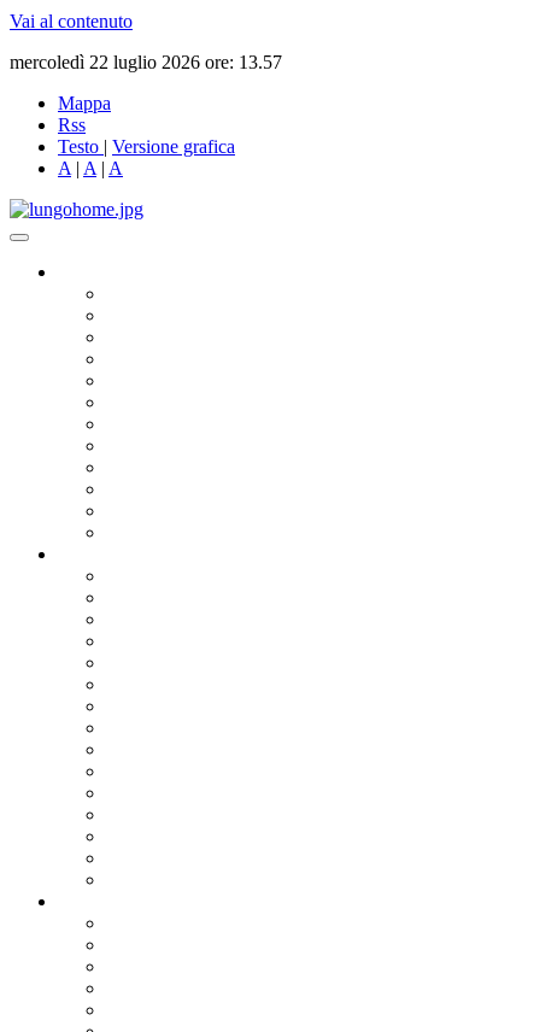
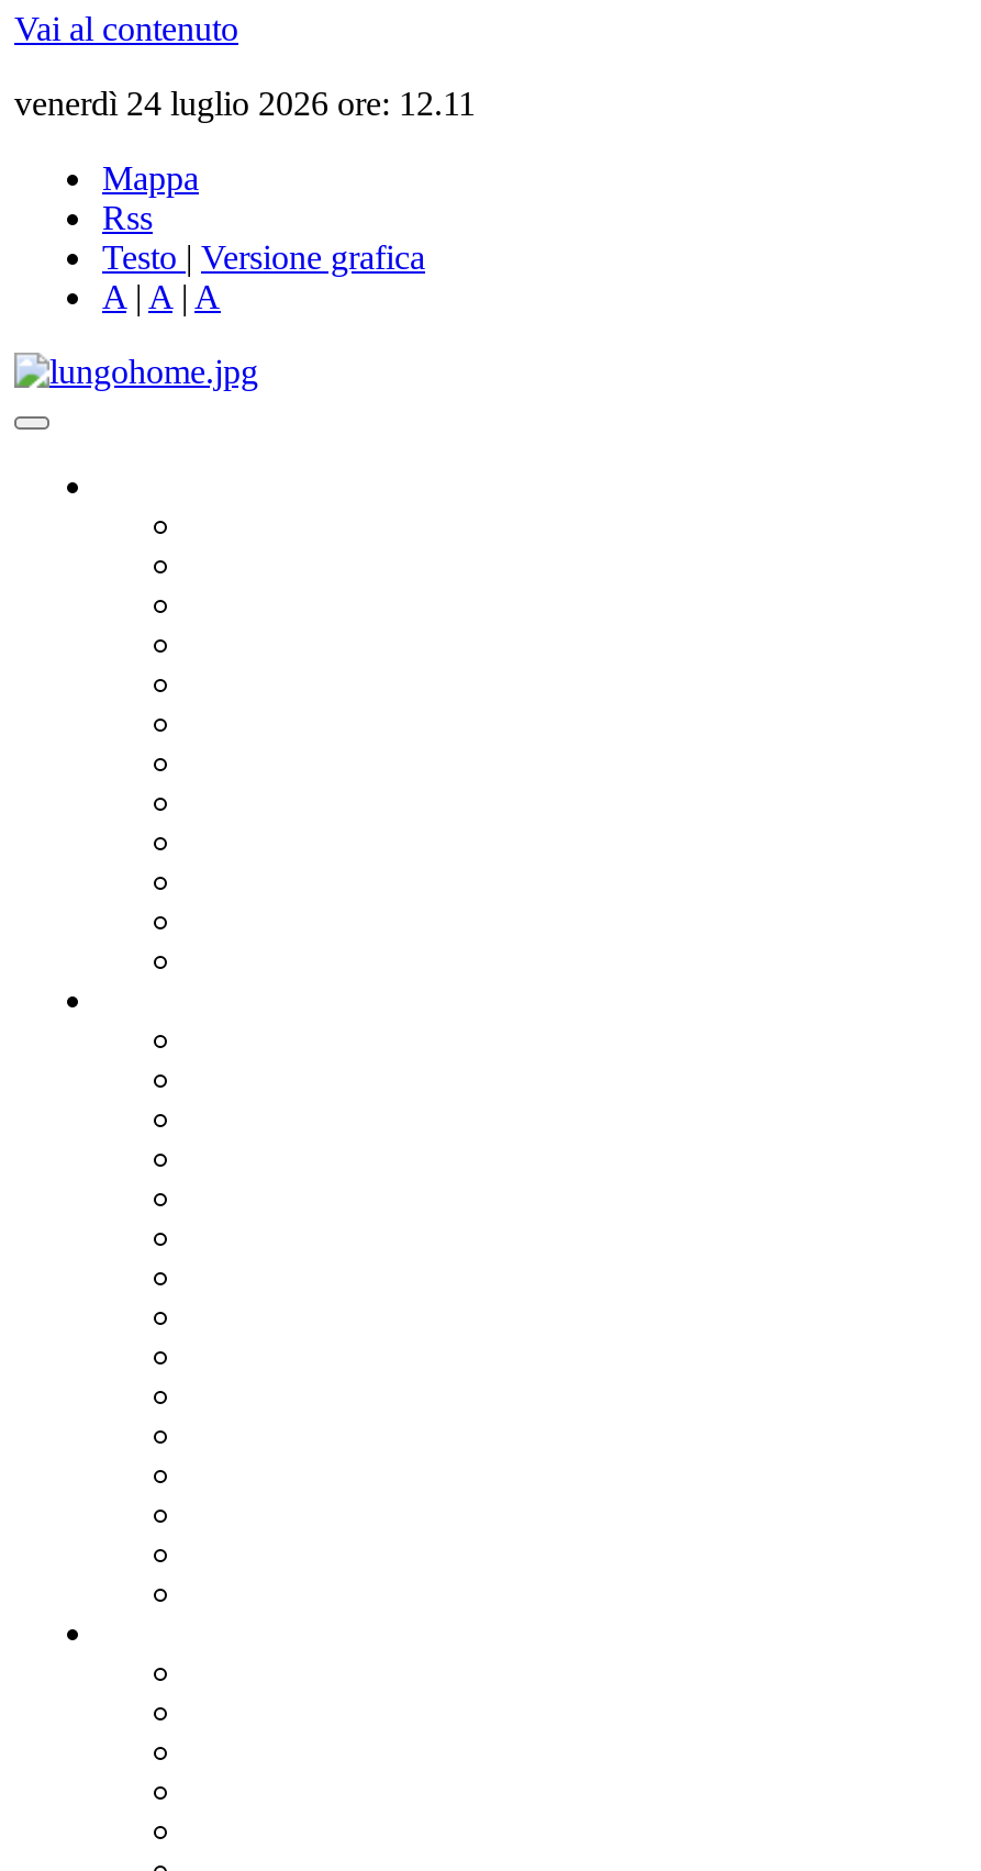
[10,52,282,72] mercoledì 22 luglio 2026 ore: 13.57 -> [14,84,476,122] venerdì 24 luglio 2026 ore: 12.11

